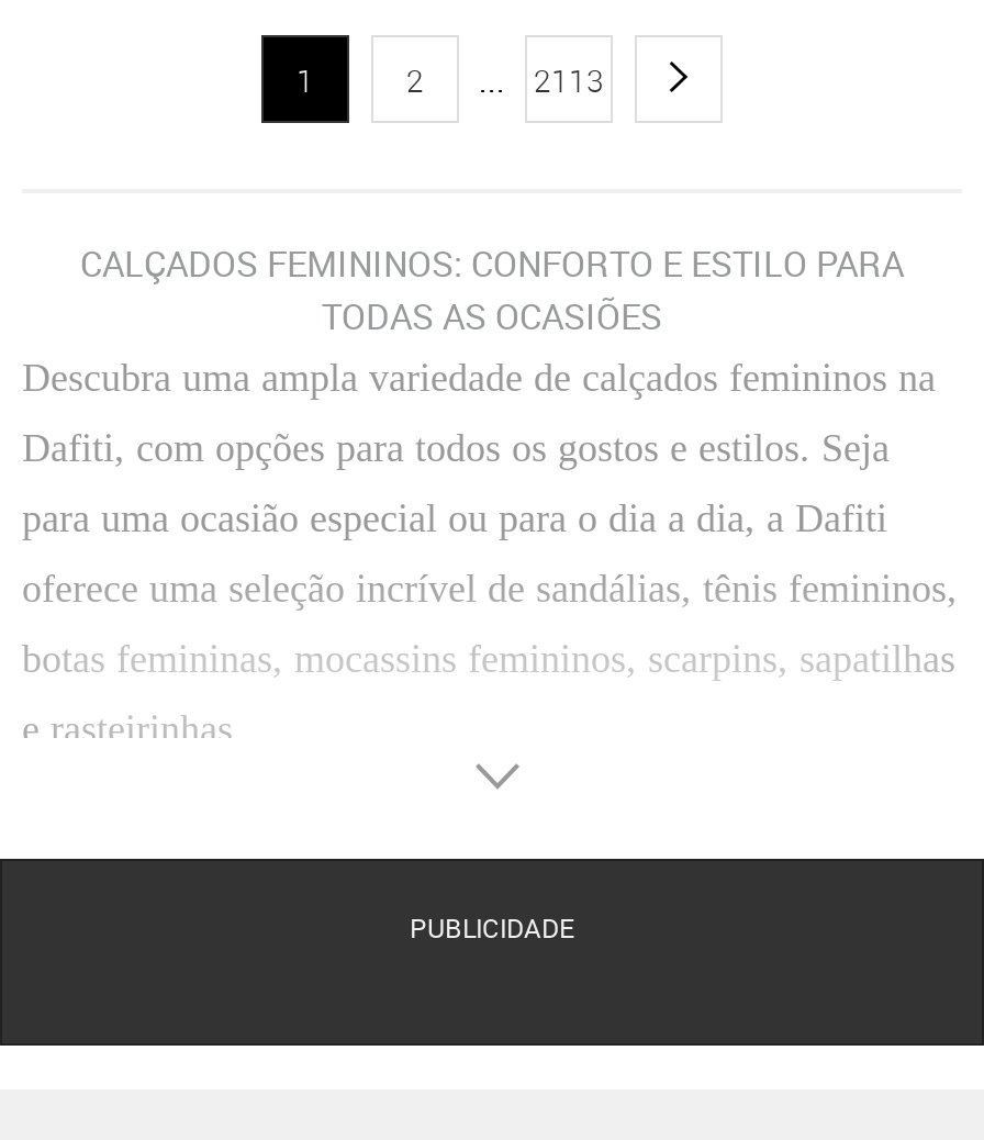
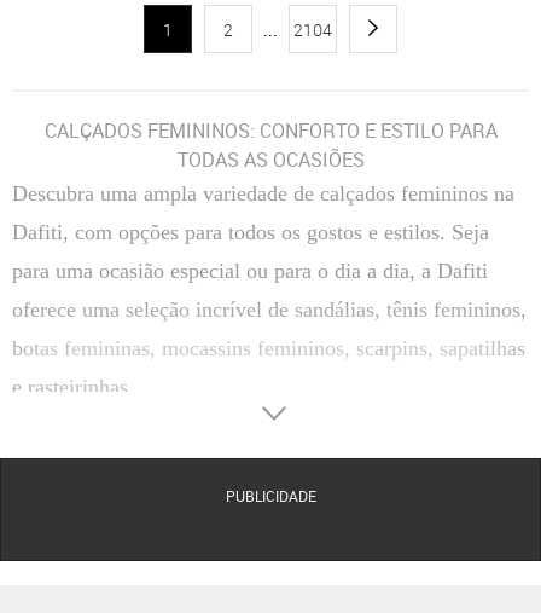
[534,58,604,100] 2113 -> [293,18,332,41] 2104

